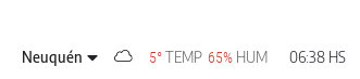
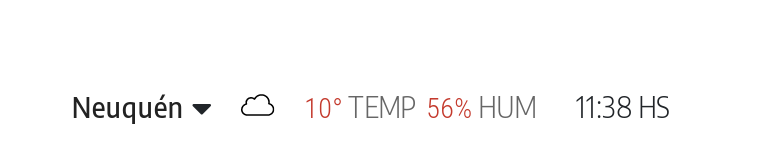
[149,47,267,65] 5° TEMP 65% HUM -> [304,89,536,123] 10° TEMP 56% HUM
[289,48,345,66] 06:38 HS -> [576,90,670,124] 11:38 HS

